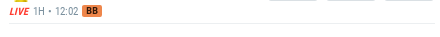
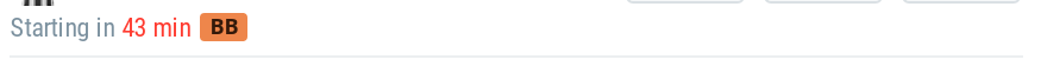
[9,5,78,18] LIVE 1H • 12:02 -> [10,12,191,43] Starting in 43 min

